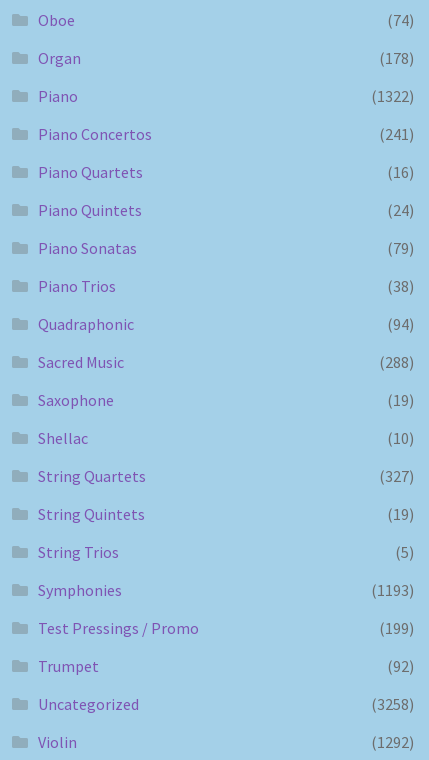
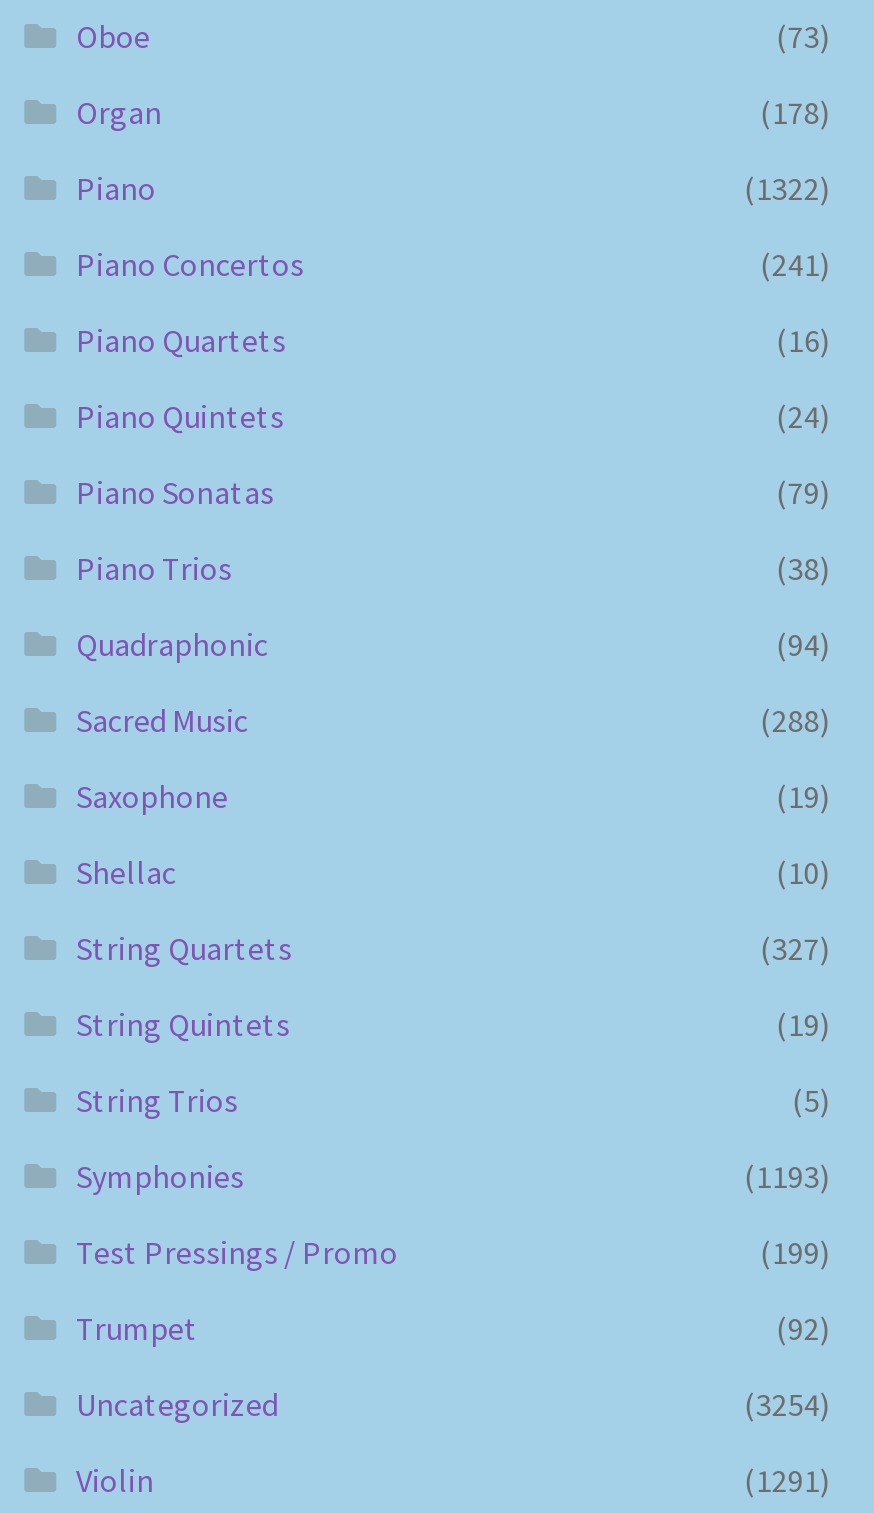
[387,10,414,30] (74) -> [776,16,830,56] (73)
[371,694,414,714] (3258) -> [744,1384,830,1424] (3254)
[371,732,414,752] (1292) -> [744,1460,830,1500] (1291)

